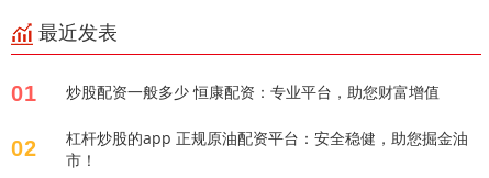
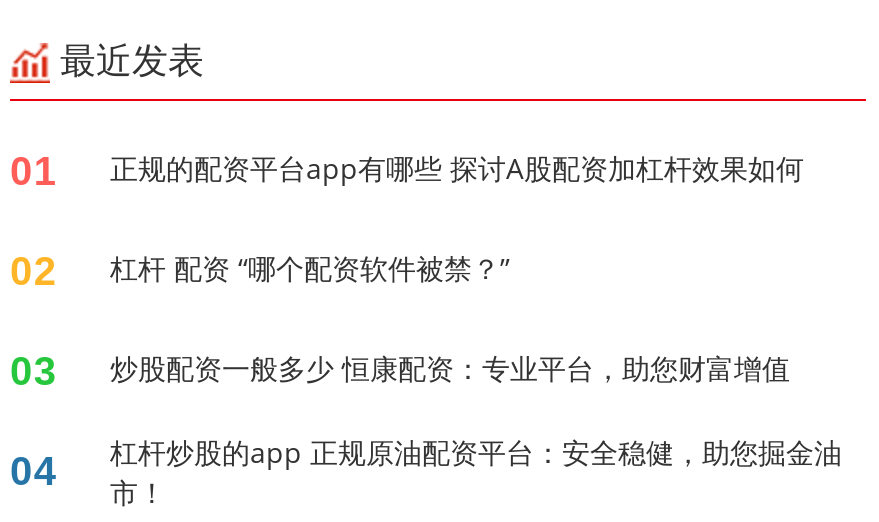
none -> [10,148,804,392] 正规的配资平台app有哪些 探讨A股配资加杠杆效果如何 | 02 | 杠杆 配资 “哪个配资软件被禁？” | 03
[11,127,468,170] 02 杠杆炒股的app 正规原油配资平台：安全稳健，助您掘金油 市！ -> [10,432,842,510] 04 杠杆炒股的app 正规原油配资平台：安全稳健，助您掘金油 市！

